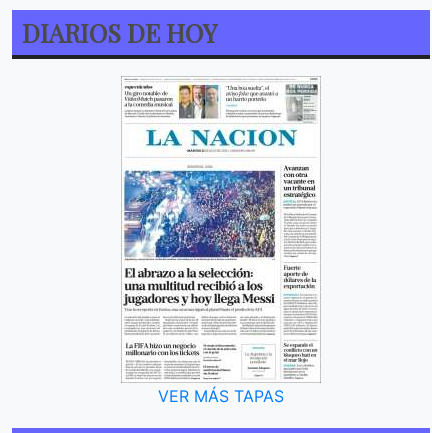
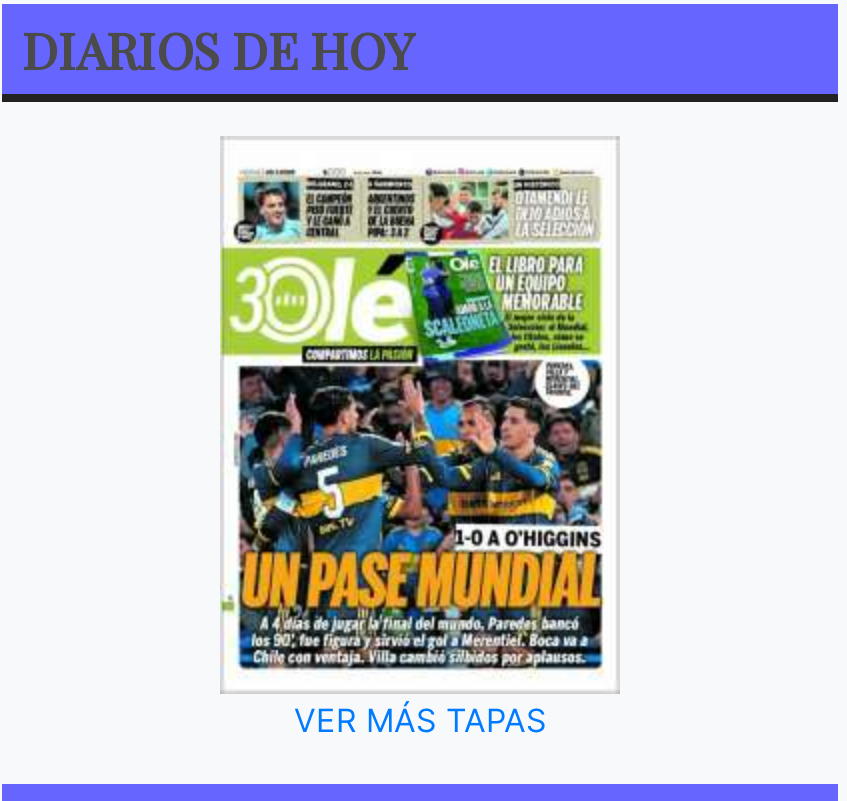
[122,78,318,380] [image] -> [220,144,610,686] [image]

